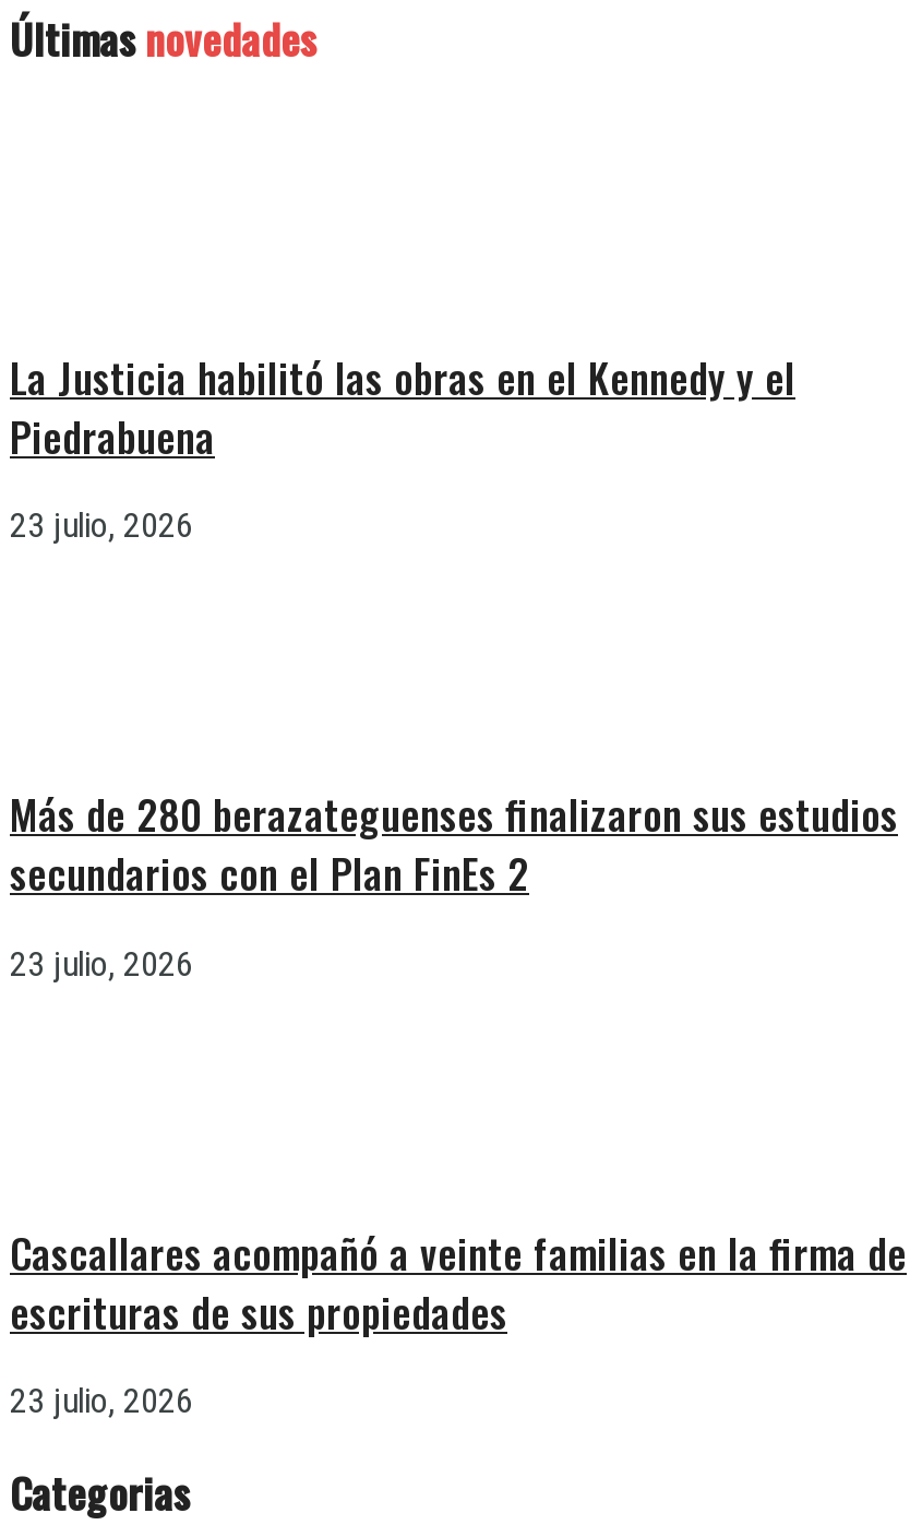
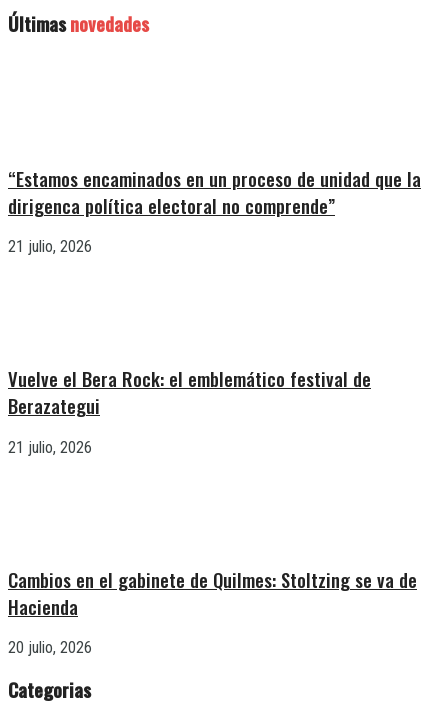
[10,346,795,464] La Justicia habilitó las obras en el Kennedy y el | Piedrabuena -> [8,165,421,219] “Estamos encaminados en un proceso de unidad que la | dirigenca política electoral no comprende”
[10,505,193,547] 23 julio, 2026 -> [8,237,92,256] 21 julio, 2026
[10,784,898,902] Más de 280 berazateguenses finalizaron sus estudios | secundarios con el Plan FinEs 2 -> [8,365,371,419] Vuelve el Bera Rock: el emblemático festival de | Berazategui
[10,943,193,984] 23 julio, 2026 -> [8,438,92,457] 21 julio, 2026
[10,1222,907,1340] Cascallares acompañó a veinte familias en la firma de | escrituras de sus propiedades -> [8,566,417,620] Cambios en el gabinete de Quilmes: Stoltzing se va de | Hacienda
[10,1380,193,1422] 23 julio, 2026 -> [8,638,92,657] 20 julio, 2026

